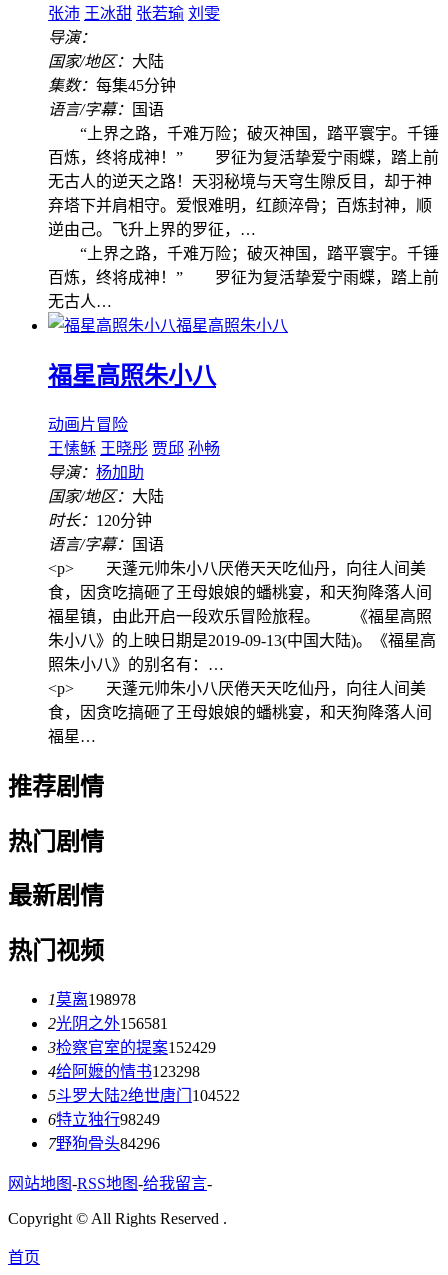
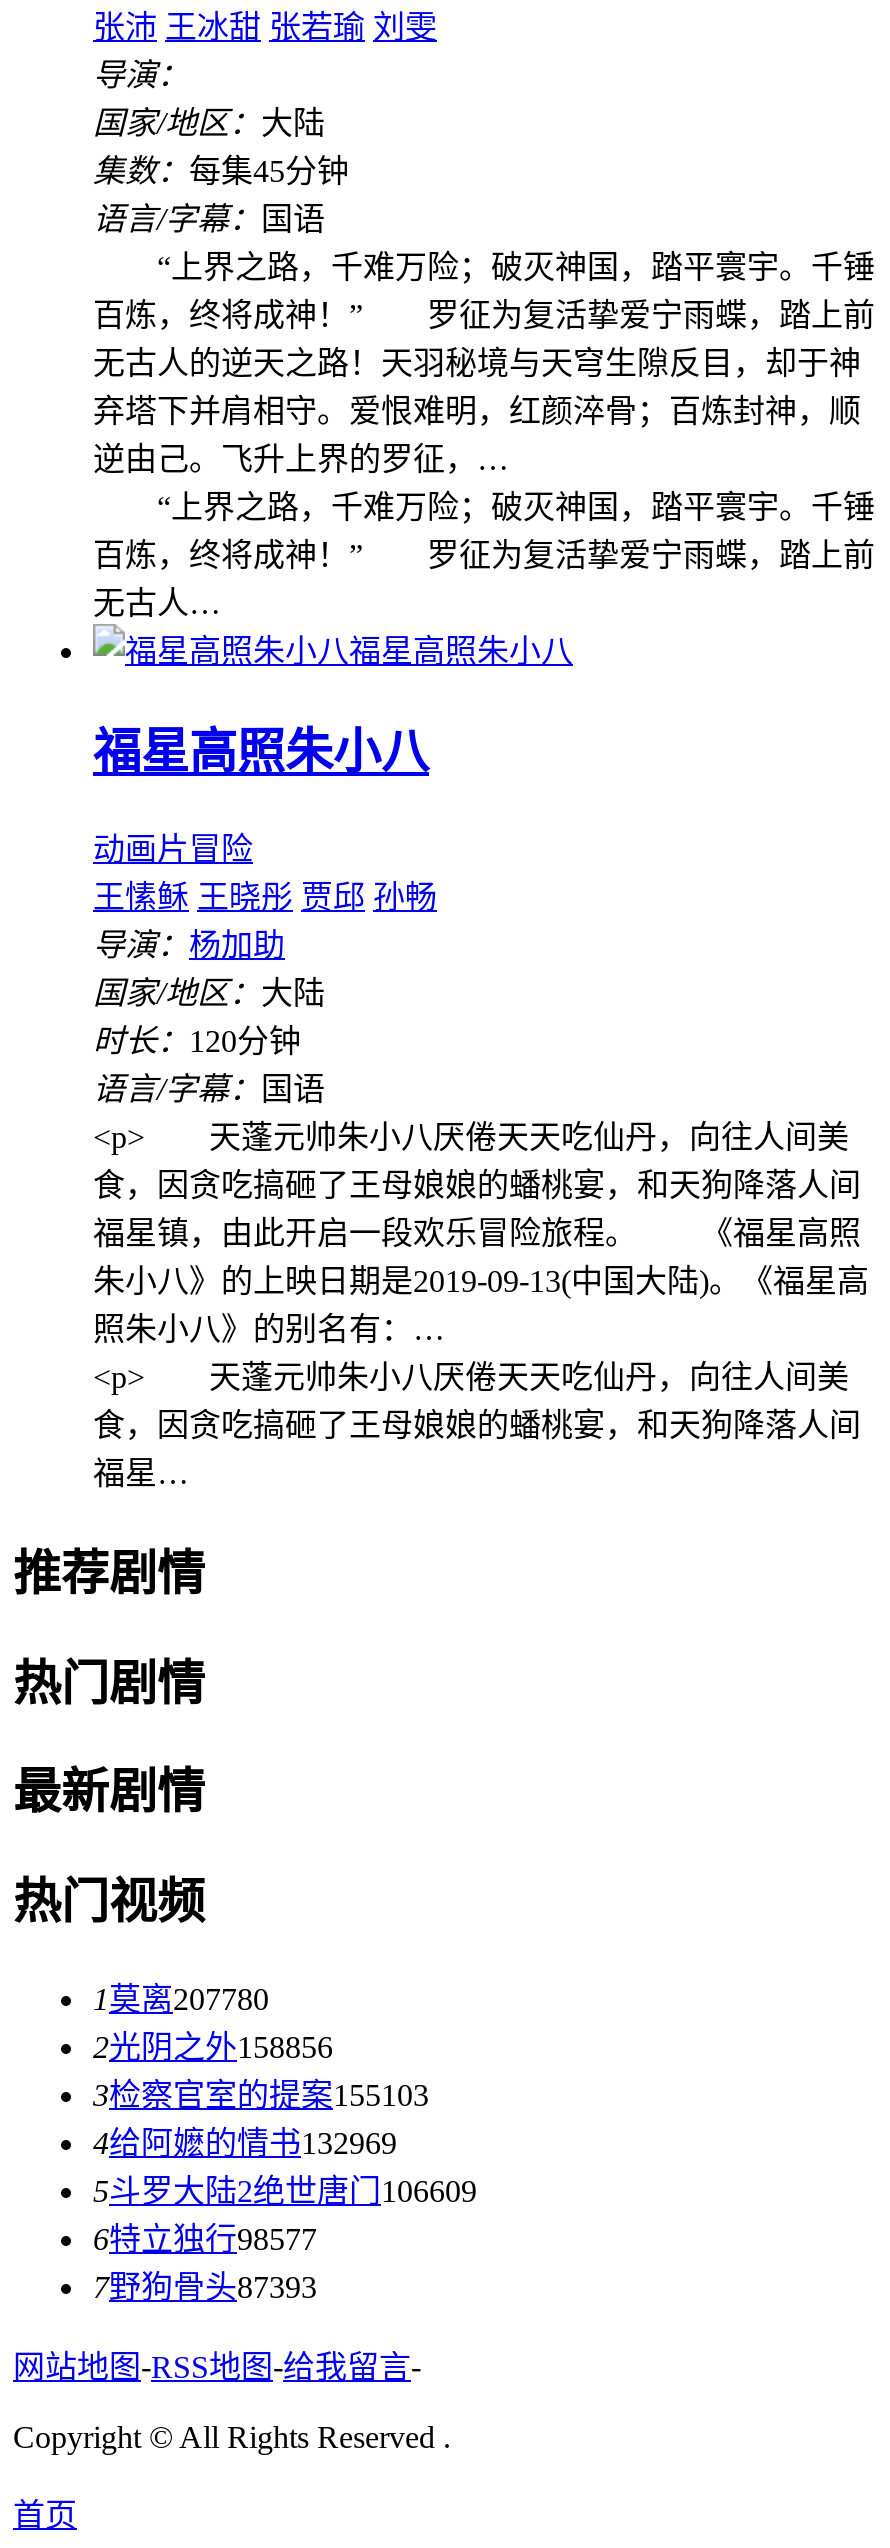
[48,991,136,1008] 1莫离198978 -> [93,1982,269,2016] 1莫离207780
[48,1015,168,1032] 2光阴之外156581 -> [93,2030,333,2064] 2光阴之外158856
[48,1039,216,1056] 3检察官室的提案152429 -> [93,2078,429,2112] 3检察官室的提案155103
[48,1063,200,1080] 4给阿嬷的情书123298 -> [93,2126,397,2160] 4给阿嬷的情书132969
[48,1087,240,1104] 5斗罗大陆2绝世唐门104522 -> [93,2174,477,2208] 5斗罗大陆2绝世唐门106609
[48,1111,160,1128] 6特立独行98249 -> [93,2222,317,2256] 6特立独行98577
[48,1135,160,1152] 7野狗骨头84296 -> [93,2270,317,2304] 7野狗骨头87393

